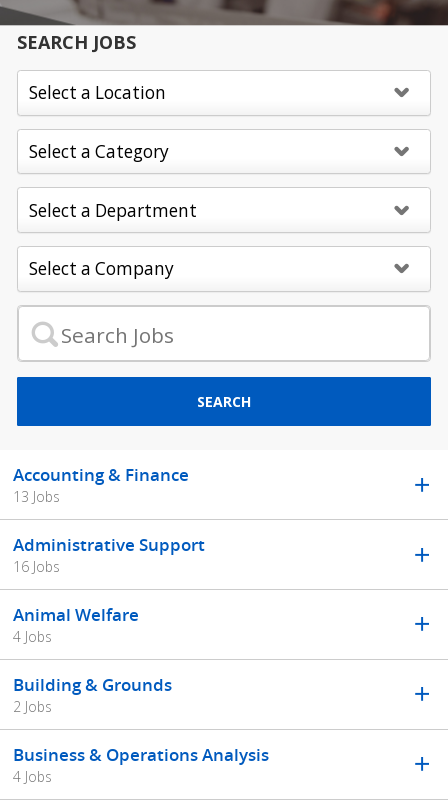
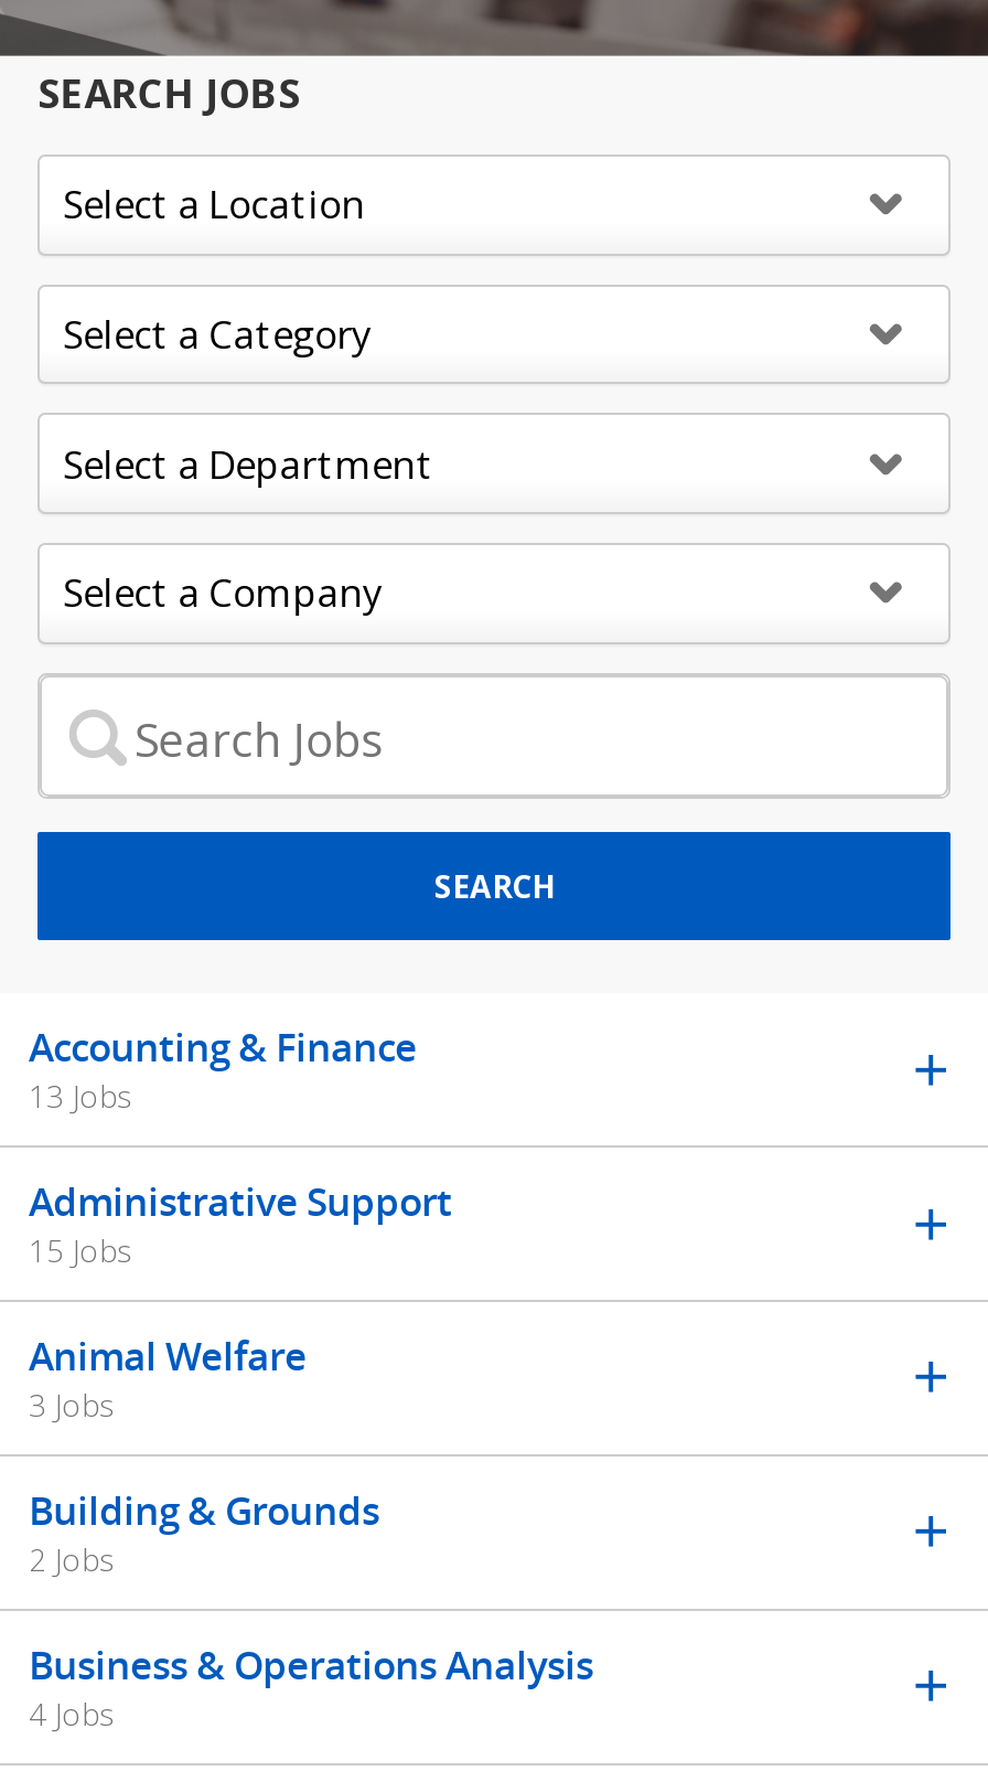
[13,557,60,576] 16 Jobs -> [29,1230,132,1272] 15 Jobs
[13,627,52,646] 4 Jobs -> [29,1384,115,1426] 3 Jobs

